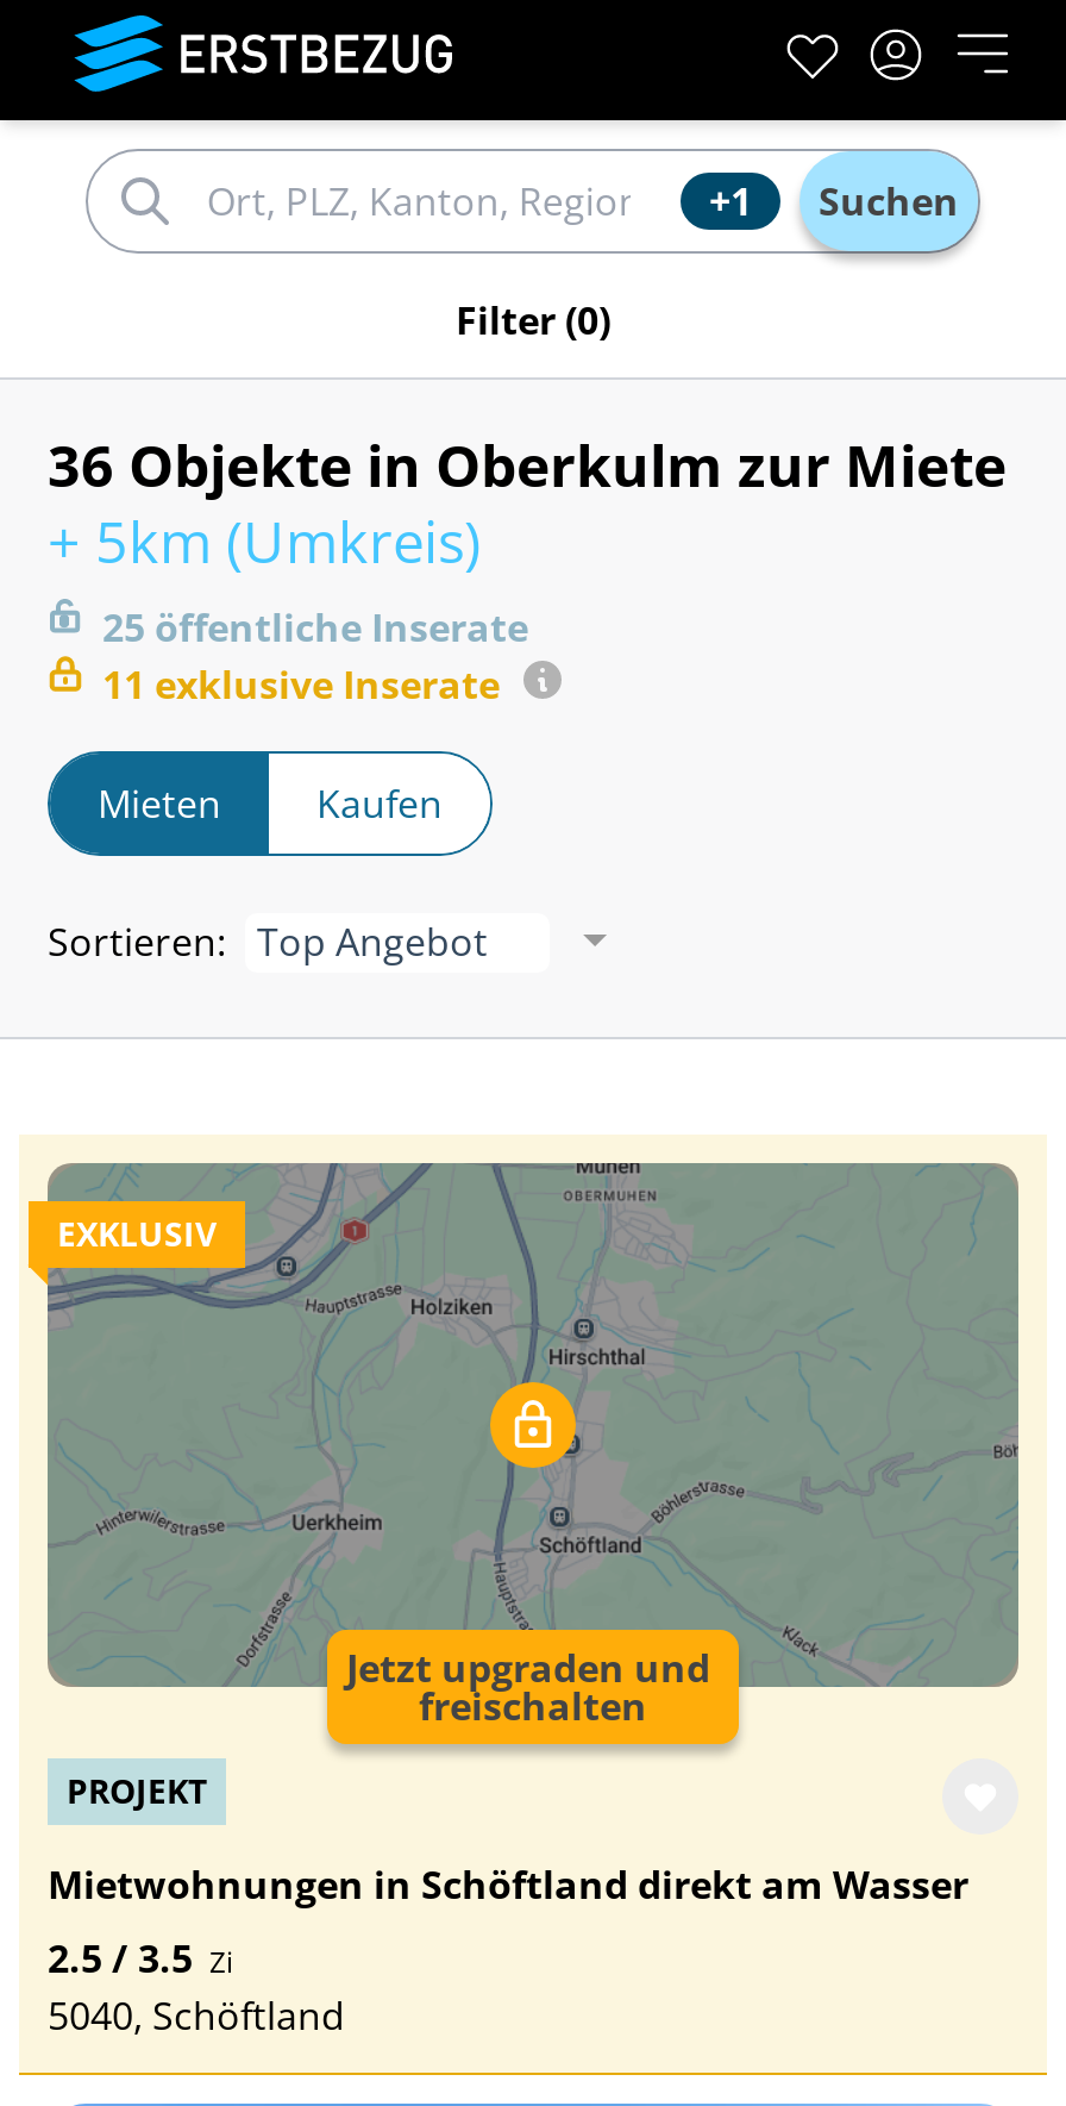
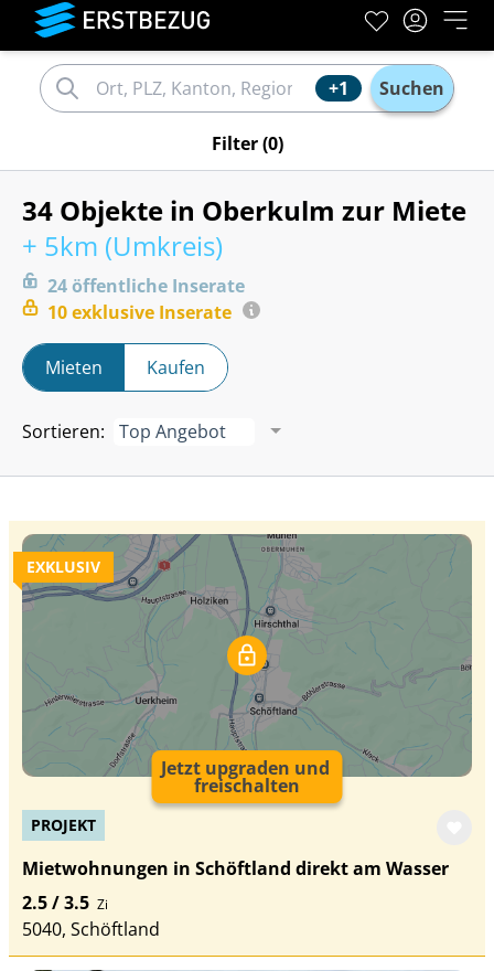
[48,425,1007,504] 36 Objekte in Oberkulm zur Miete -> [22,192,466,228] 34 Objekte in Oberkulm zur Miete
[102,601,528,654] 25 öffentliche Inserate -> [47,274,245,298] 24 öffentliche Inserate
[102,658,500,711] 11 exklusive Inserate -> [47,300,232,324] 10 exklusive Inserate

